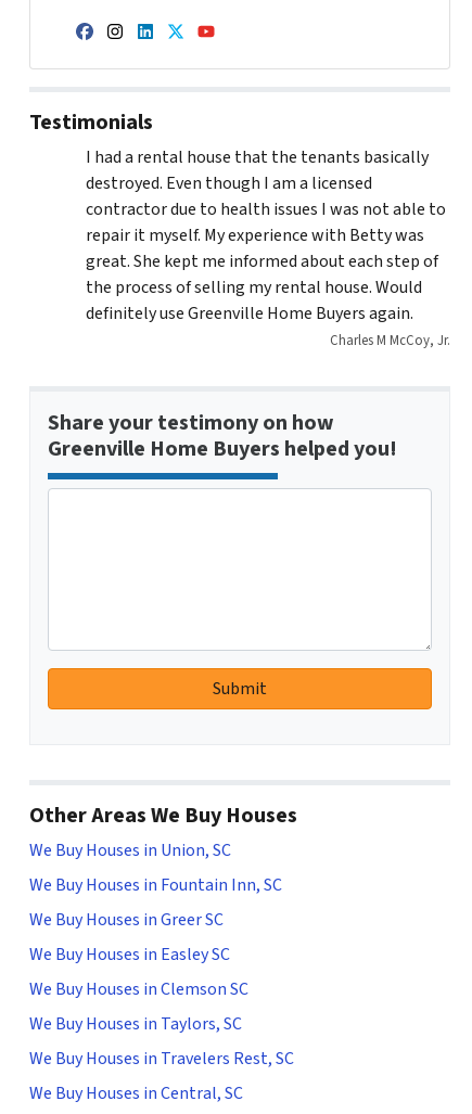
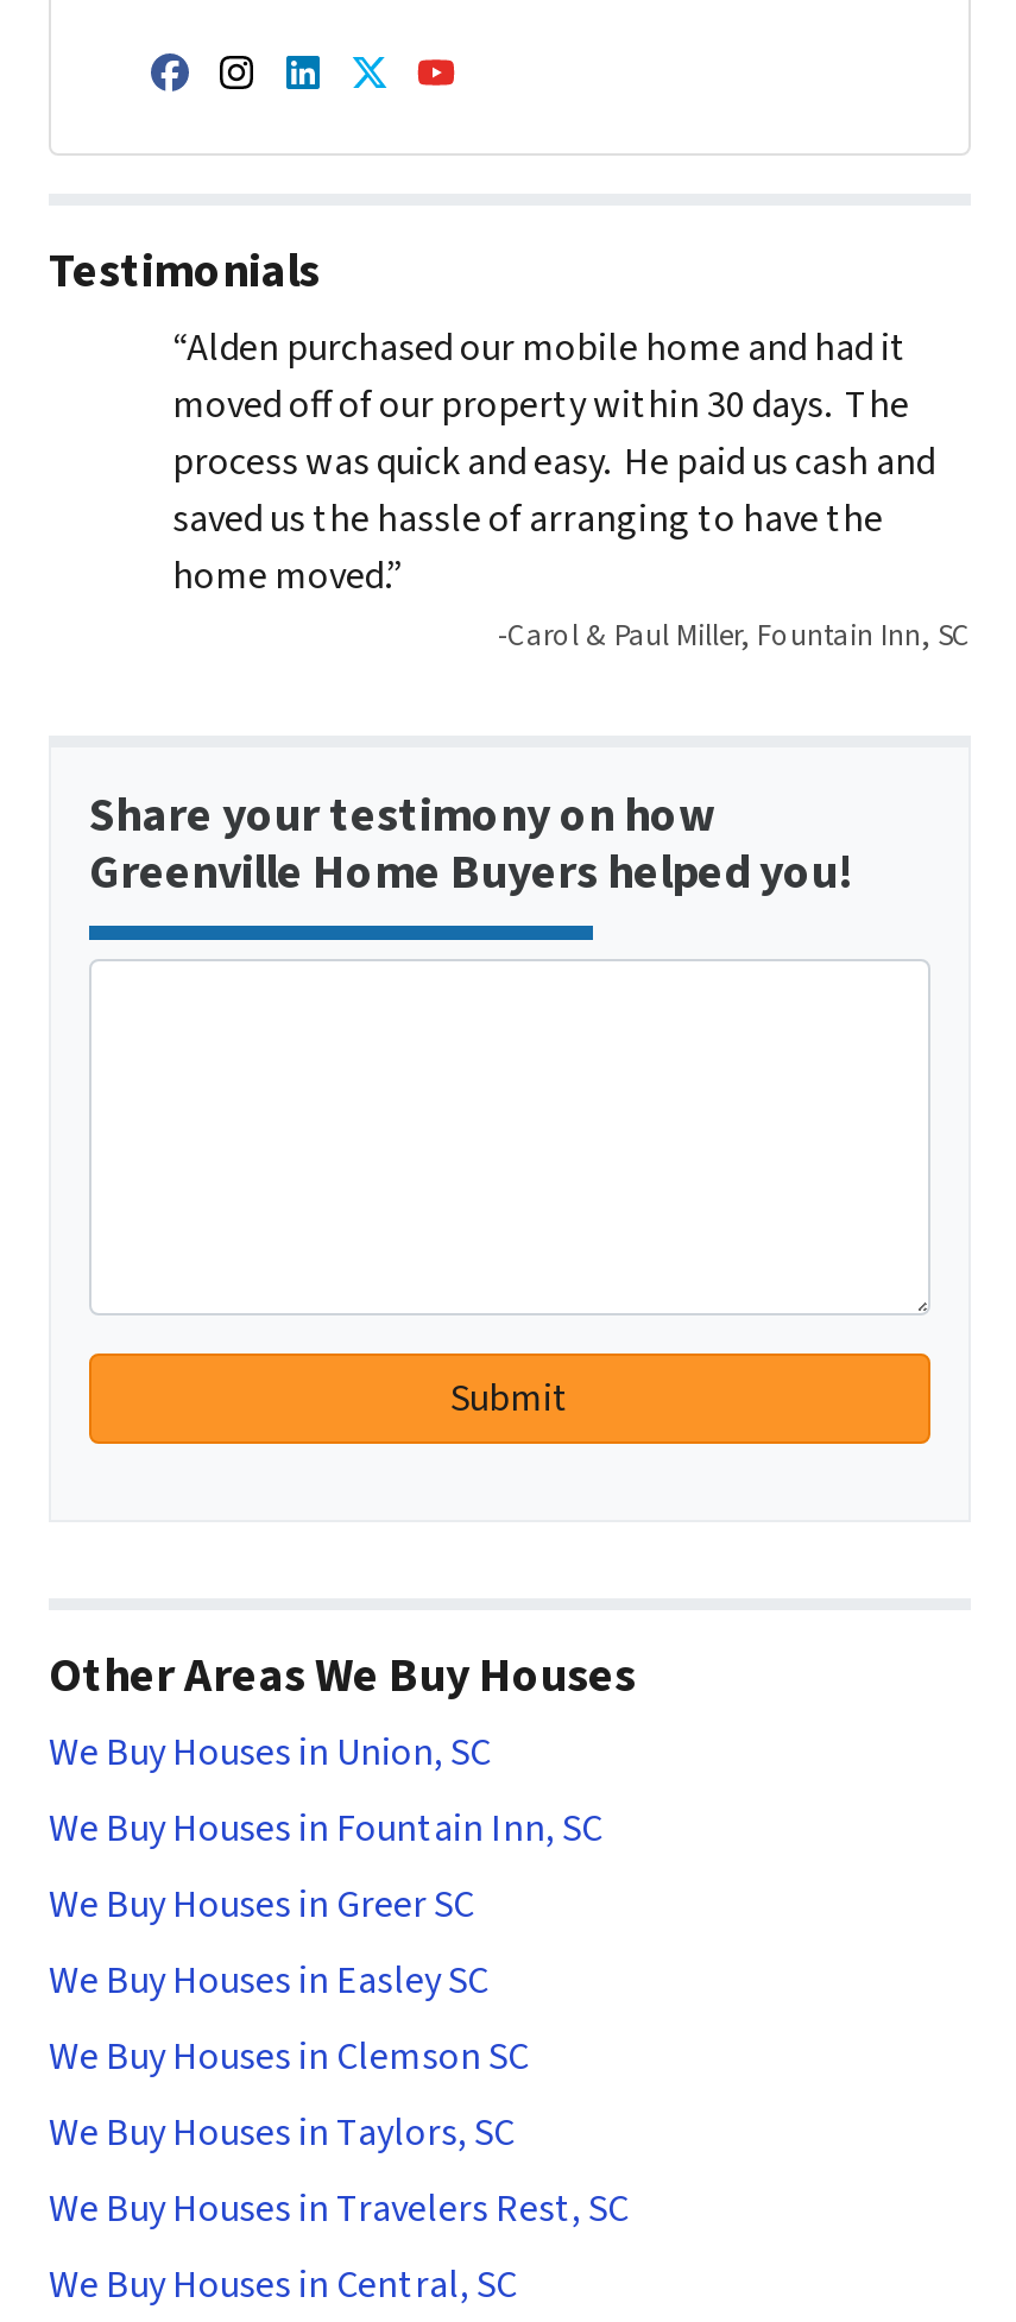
[86,146,450,351] I had a rental house that the tenants basically | destroyed. Even though I am a licensed | contractor due to health issues I was not able to | repair it myself. My experience with Betty was | great. She kept me informed about each step of | the process of selling my rental house. Would | definitely use Greenville Home Buyers again. | Charles M McCoy, Jr. -> [172,323,971,658] “Alden purchased our mobile home and had it | moved off of our property within 30 days. The | process was quick and easy. He paid us cash and | saved us the hassle of arranging to have the | home moved.” | -Carol & Paul Miller, Fountain Inn, SC

